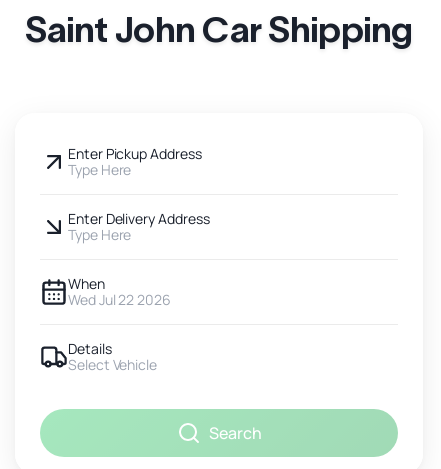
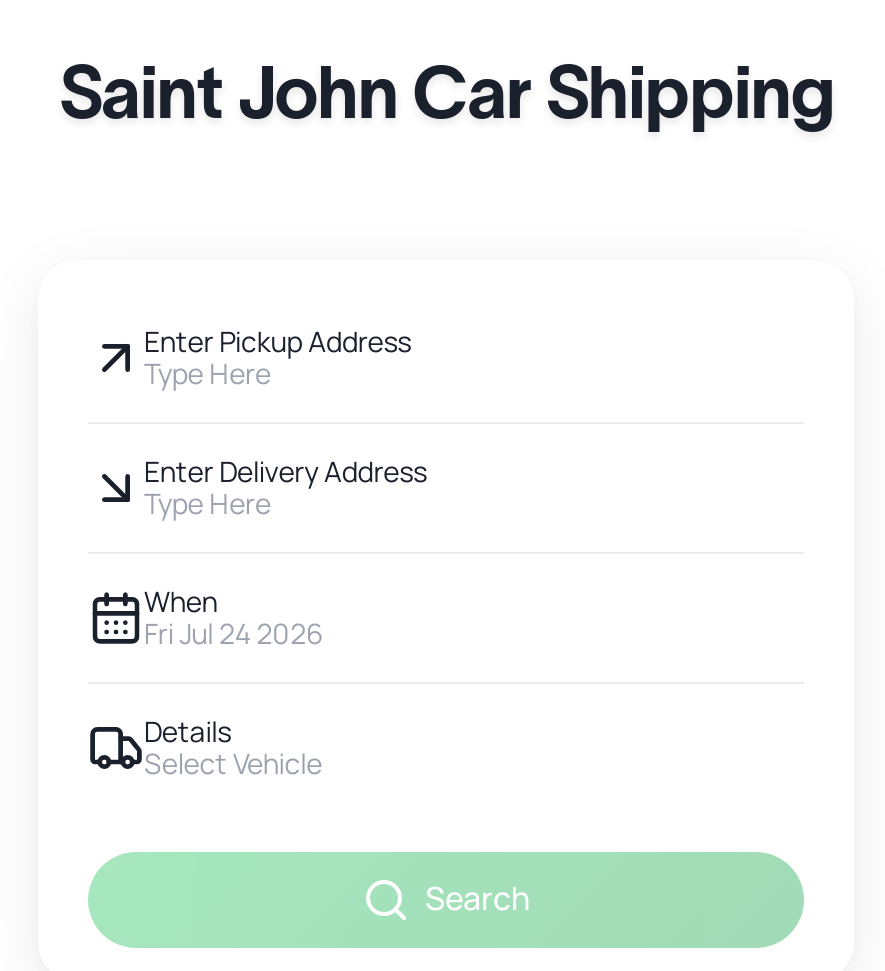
[68,290,171,309] Wed Jul 22 2026 -> [144,613,324,651] Fri Jul 24 2026

